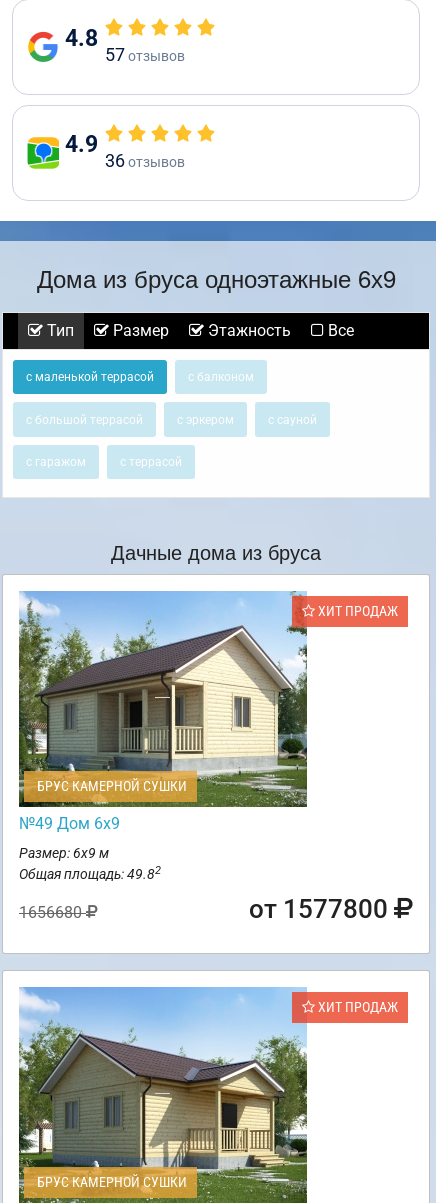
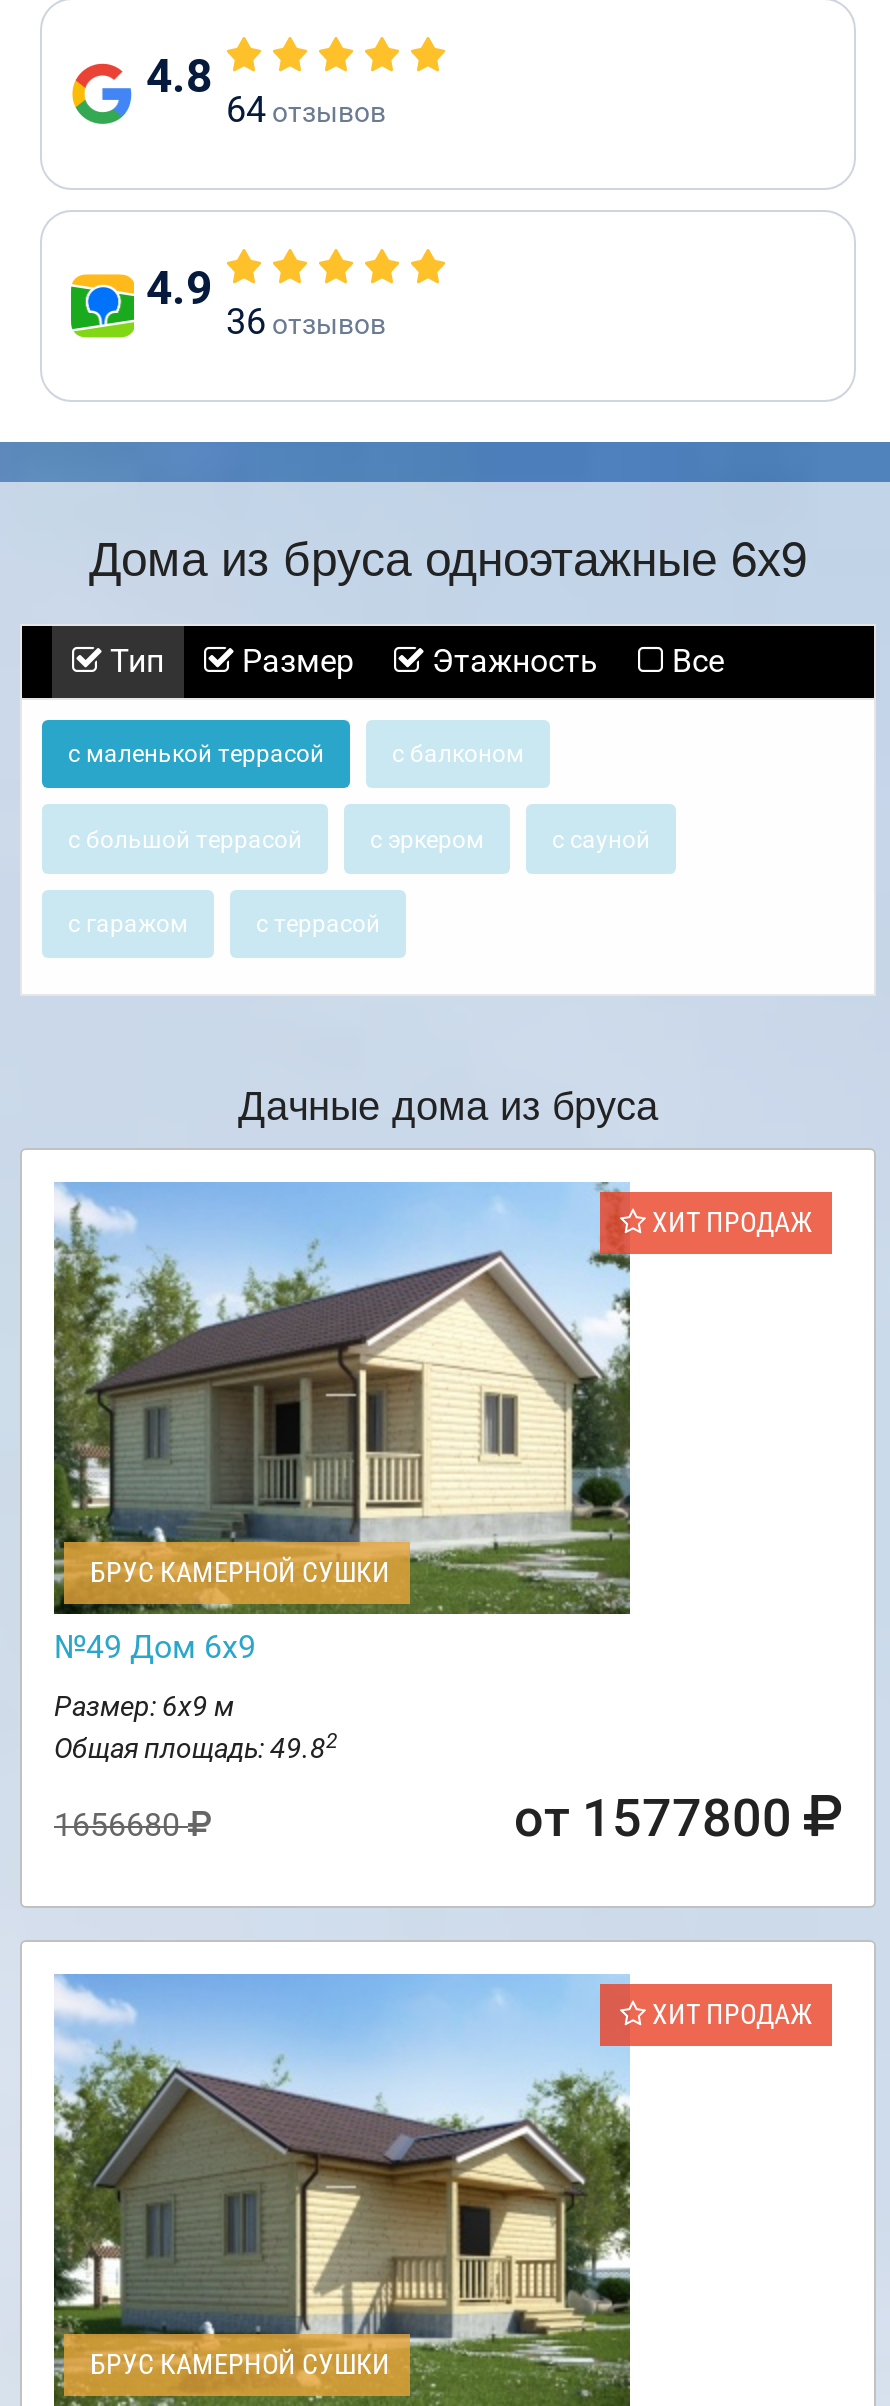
[105,44,185,65] 57отзывов -> [226,88,386,130] 64отзывов

